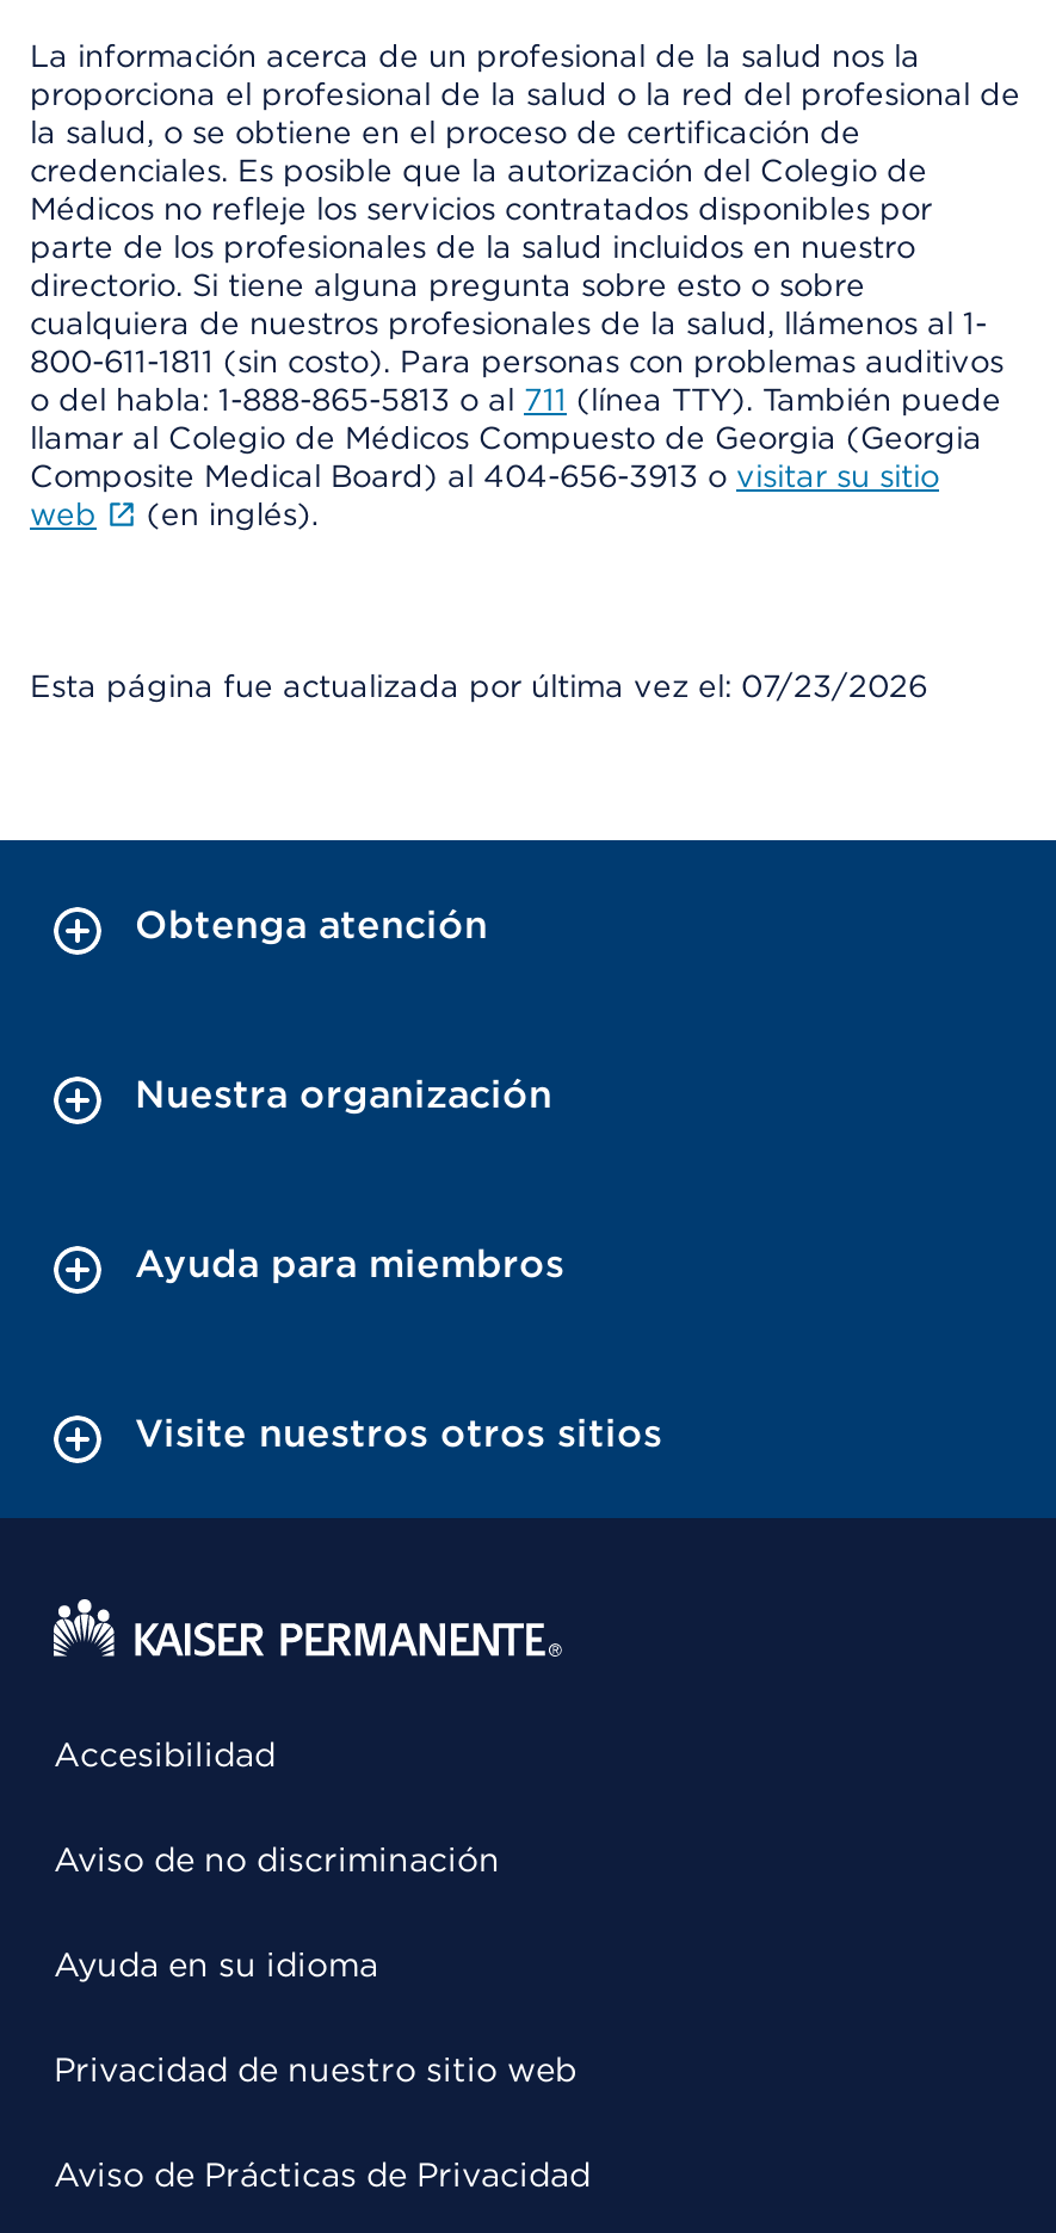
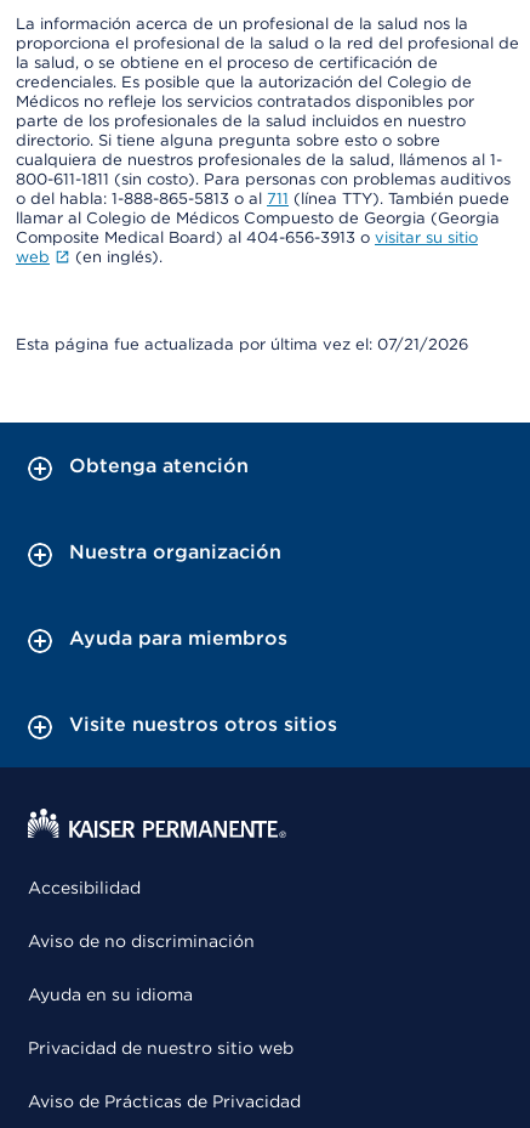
[30,668,927,704] Esta página fue actualizada por última vez el: 07/23/2026 -> [16,335,468,353] Esta página fue actualizada por última vez el: 07/21/2026

